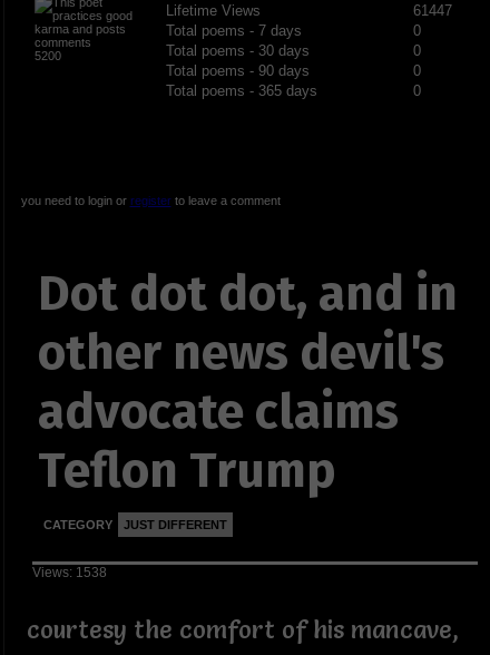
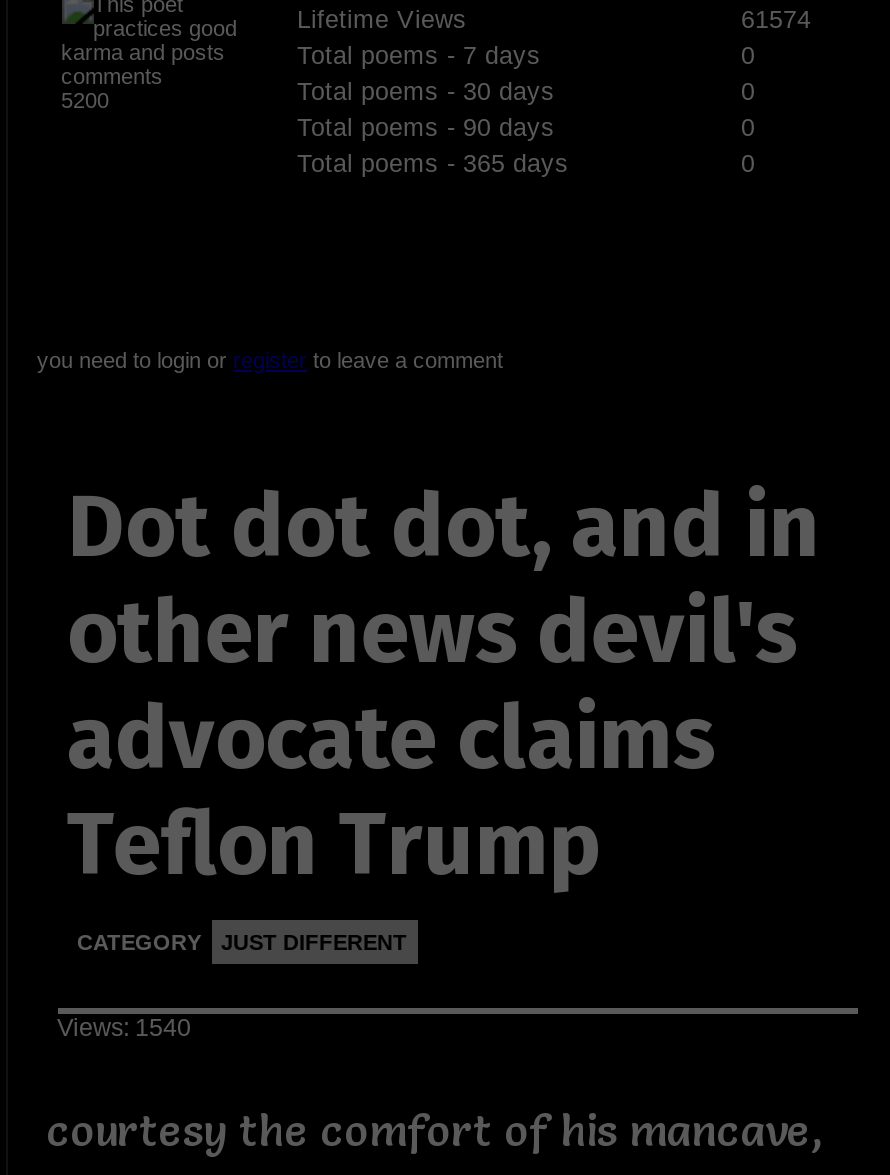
[413,3,452,19] 61447 -> [741,6,811,34] 61574
[32,565,106,580] Views: 1538 -> [57,1014,191,1042] Views: 1540

